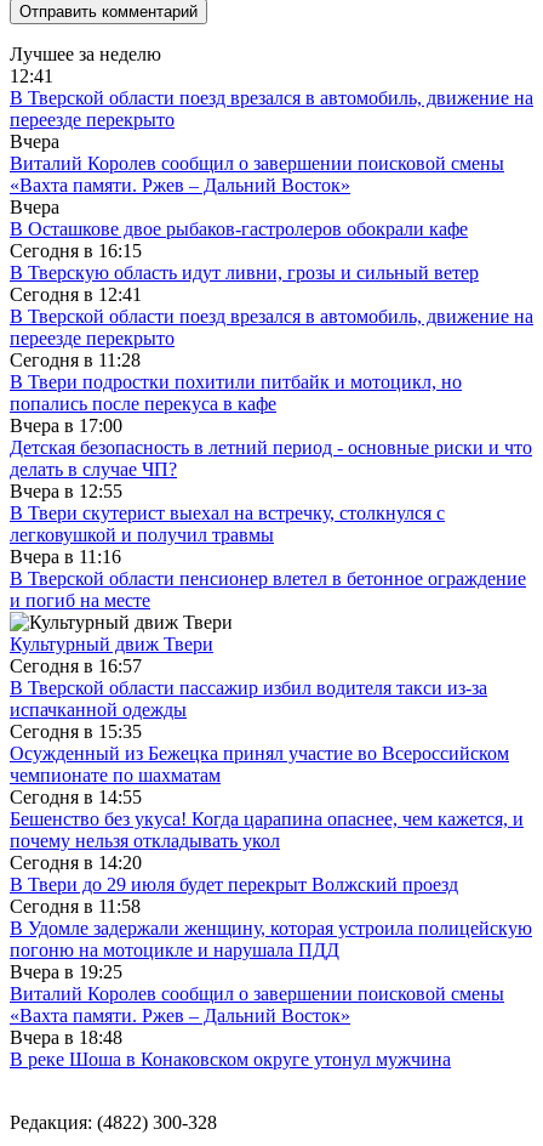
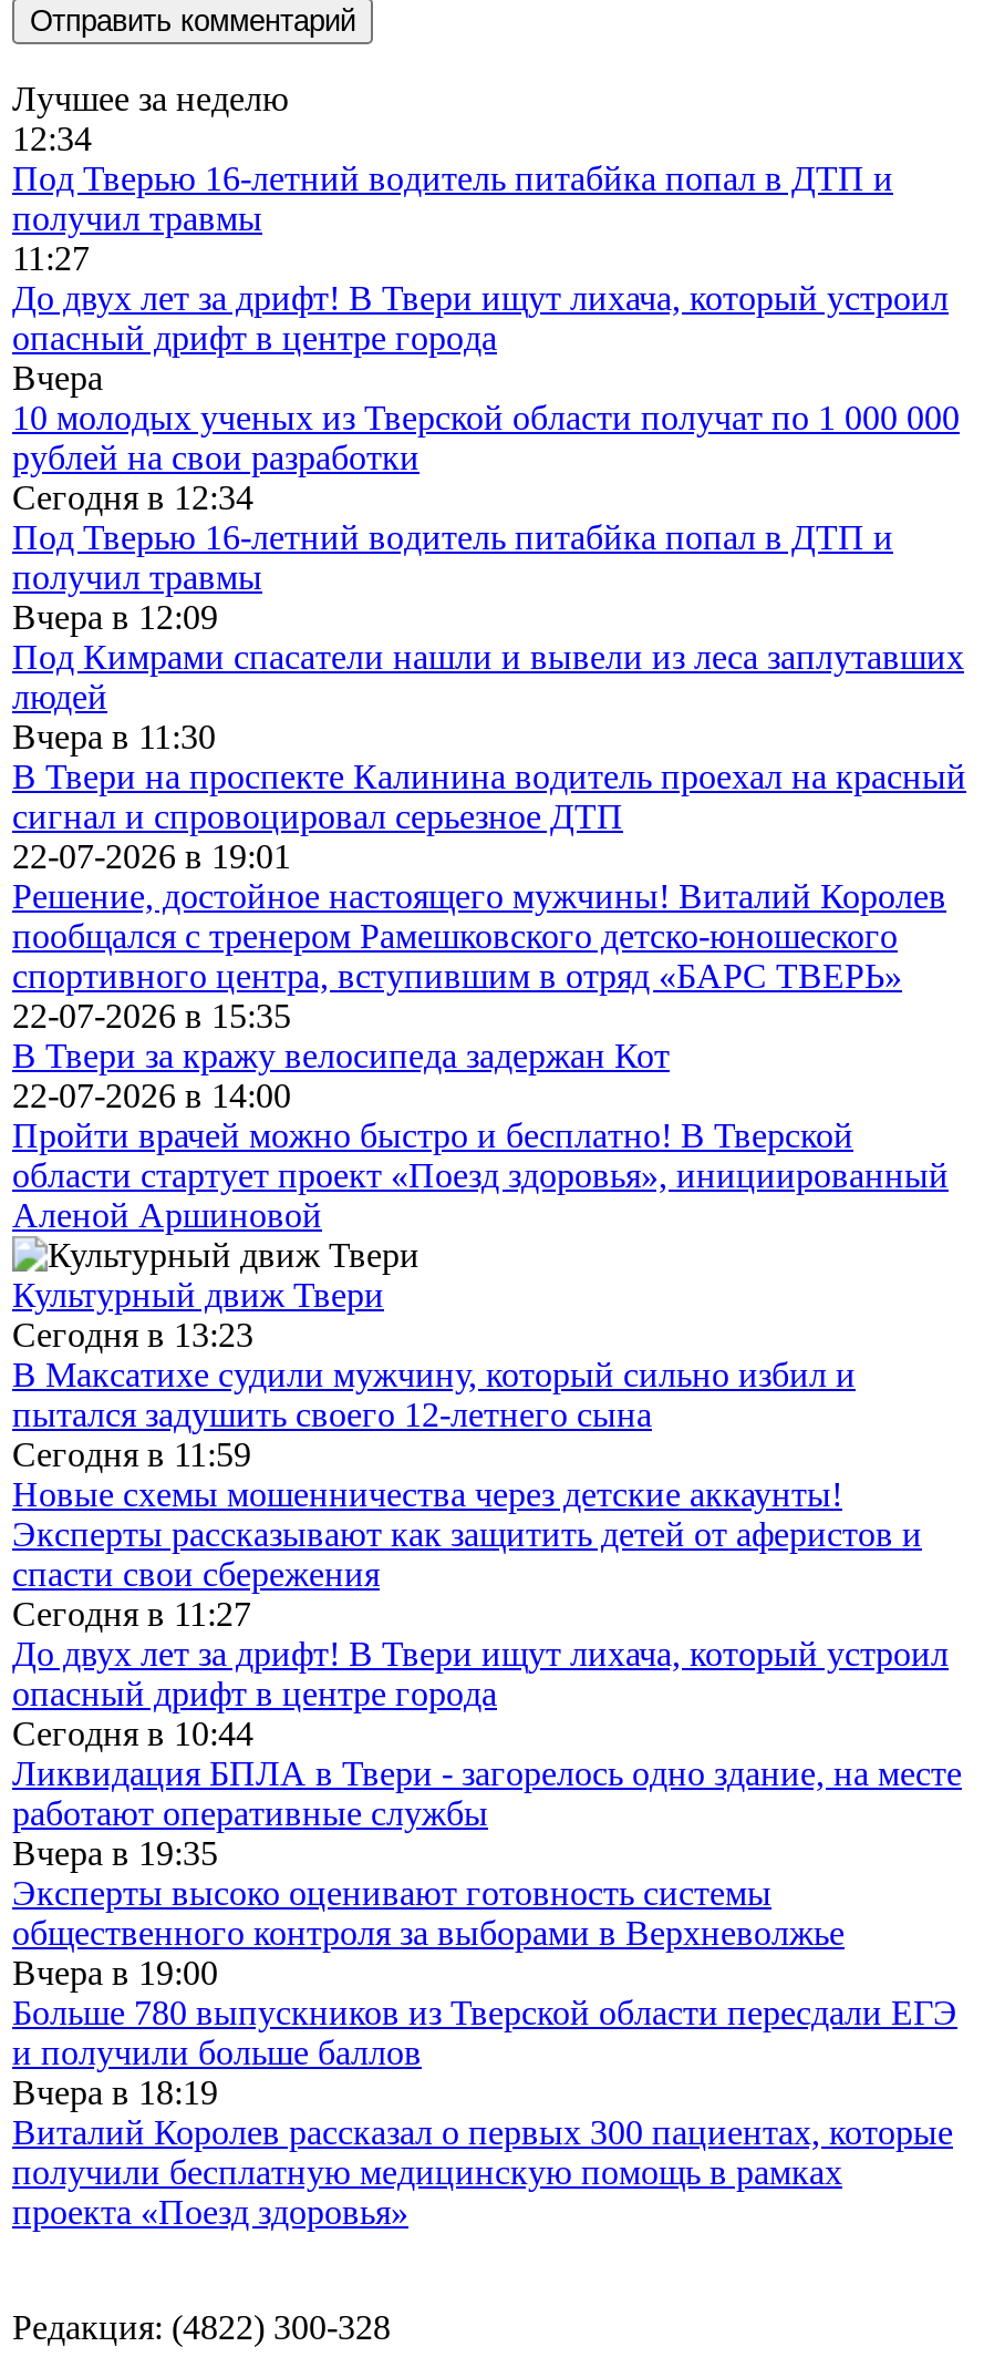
[10,65,533,130] 12:41 | В Тверской области поезд врезался в автомобиль, движение на | переезде перекрыто -> [12,119,949,356] 12:34 | Под Тверью 16-летний водитель питабйка попал в ДТП и | получил травмы | 11:27 | До двух лет за дрифт! В Твери ищут лихача, который устроил | опасный дрифт в центре города
[10,153,533,610] Виталий Королев сообщил о завершении поисковой смены | «Вахта памяти. Ржев – Дальний Восток» | Вчера | В Осташкове двое рыбаков-гастролеров обокрали кафе | Сегодня в 16:15 | В Тверскую область идут ливни, грозы и сильный ветер | Сегодня в 12:41 | В Тверской области поезд врезался в автомобиль, движение на | переезде перекрыто | Сегодня в 11:28 | В Твери подростки похитили питбайк и мотоцикл, но | попались после перекуса в кафе | Вчера в 17:00 | Детская безопасность в летний период - основные риски и что | делать в случае ЧП? | Вчера в 12:55 | В Твери скутерист выехал на встречку, столкнулся с | легковушкой и получил травмы | Вчера в 11:16 | В Тверской области пенсионер влетел в бетонное ограждение | и погиб на месте -> [12,398,966,1233] 10 молодых ученых из Тверской области получат по 1 000 000 | рублей на свои разработки | Сегодня в 12:34 | Под Тверью 16-летний водитель питабйка попал в ДТП и | получил травмы | Вчера в 12:09 | Под Кимрами спасатели нашли и вывели из леса заплутавших | людей | Вчера в 11:30 | В Твери на проспекте Калинина водитель проехал на красный | сигнал и спровоцировал серьезное ДТП | 22-07-2026 в 19:01 | Решение, достойное настоящего мужчины! Виталий Королев | пообщался с тренером Рамешковского детско-юношеского | спортивного центра, вступившим в отряд «БАРС ТВЕРЬ» | 22-07-2026 в 15:35 | В Твери за кражу велосипеда задержан Кот | 22-07-2026 в14:00 | Пройти врачей можно быстро и бесплатно! В Тверской | области стартует проект «Поезд здоровья», инициированный | Аленой Аршиновой
[10,655,532,1069] Сегодня в 16:57 | В Тверской области пассажир избил водителя такси из-за | испачканной одежды | Сегодня в 15:35 | Осужденный из Бежецка принял участие во Всероссийском | чемпионате по шахматам | Сегодня в 14:55 | Бешенство без укуса! Когда царапина опаснее, чем кажется, и | почему нельзя откладывать укол | Сегодня в 14:20 | В Твери до 29 июля будет перекрыт Волжский проезд | Сегодня в 11:58 | В Удомле задержали женщину, которая устроила полицейскую | погоню на мотоцикле и нарушала ПДД | Вчера в 19:25 | Виталий Королев сообщил о завершении поисковой смены | «Вахта памяти. Ржев – Дальний Восток» | Вчера в 18:48 | В реке Шоша в Конаковском округе утонул мужчина -> [12,1315,962,2230] Сегодня в 13:23 | В Максатихе судили мужчину, который сильно избил и | пытался задушить своего 12-летнего сына | Сегодня в 11:59 | Новые схемы мошенничества через детские аккаунты! | Эксперты рассказывают как защитить детей от аферистов и | спасти свои сбережения | Сегодня в 11:27 | До двух лет за дрифт! В Твери ищут лихача, который устроил | опасный дрифт в центре города | Сегодня в 10:44 | Ликвидация БПЛА в Твери - загорелось одно здание, на месте | работают оперативные службы | Вчера в 19:35 | Эксперты высоко оценивают готовность системы | общественного контроля за выборами в Верхневолжье | Вчера в 19:00 | Больше 780 выпускников из Тверской области пересдали ЕГЭ | и получили больше баллов | Вчера в 18:19 | Виталий Королев рассказал о первых 300 пациентах, которые | получили бесплатную медицинскую помощь в рамках | проекта «Поезд здоровья»

